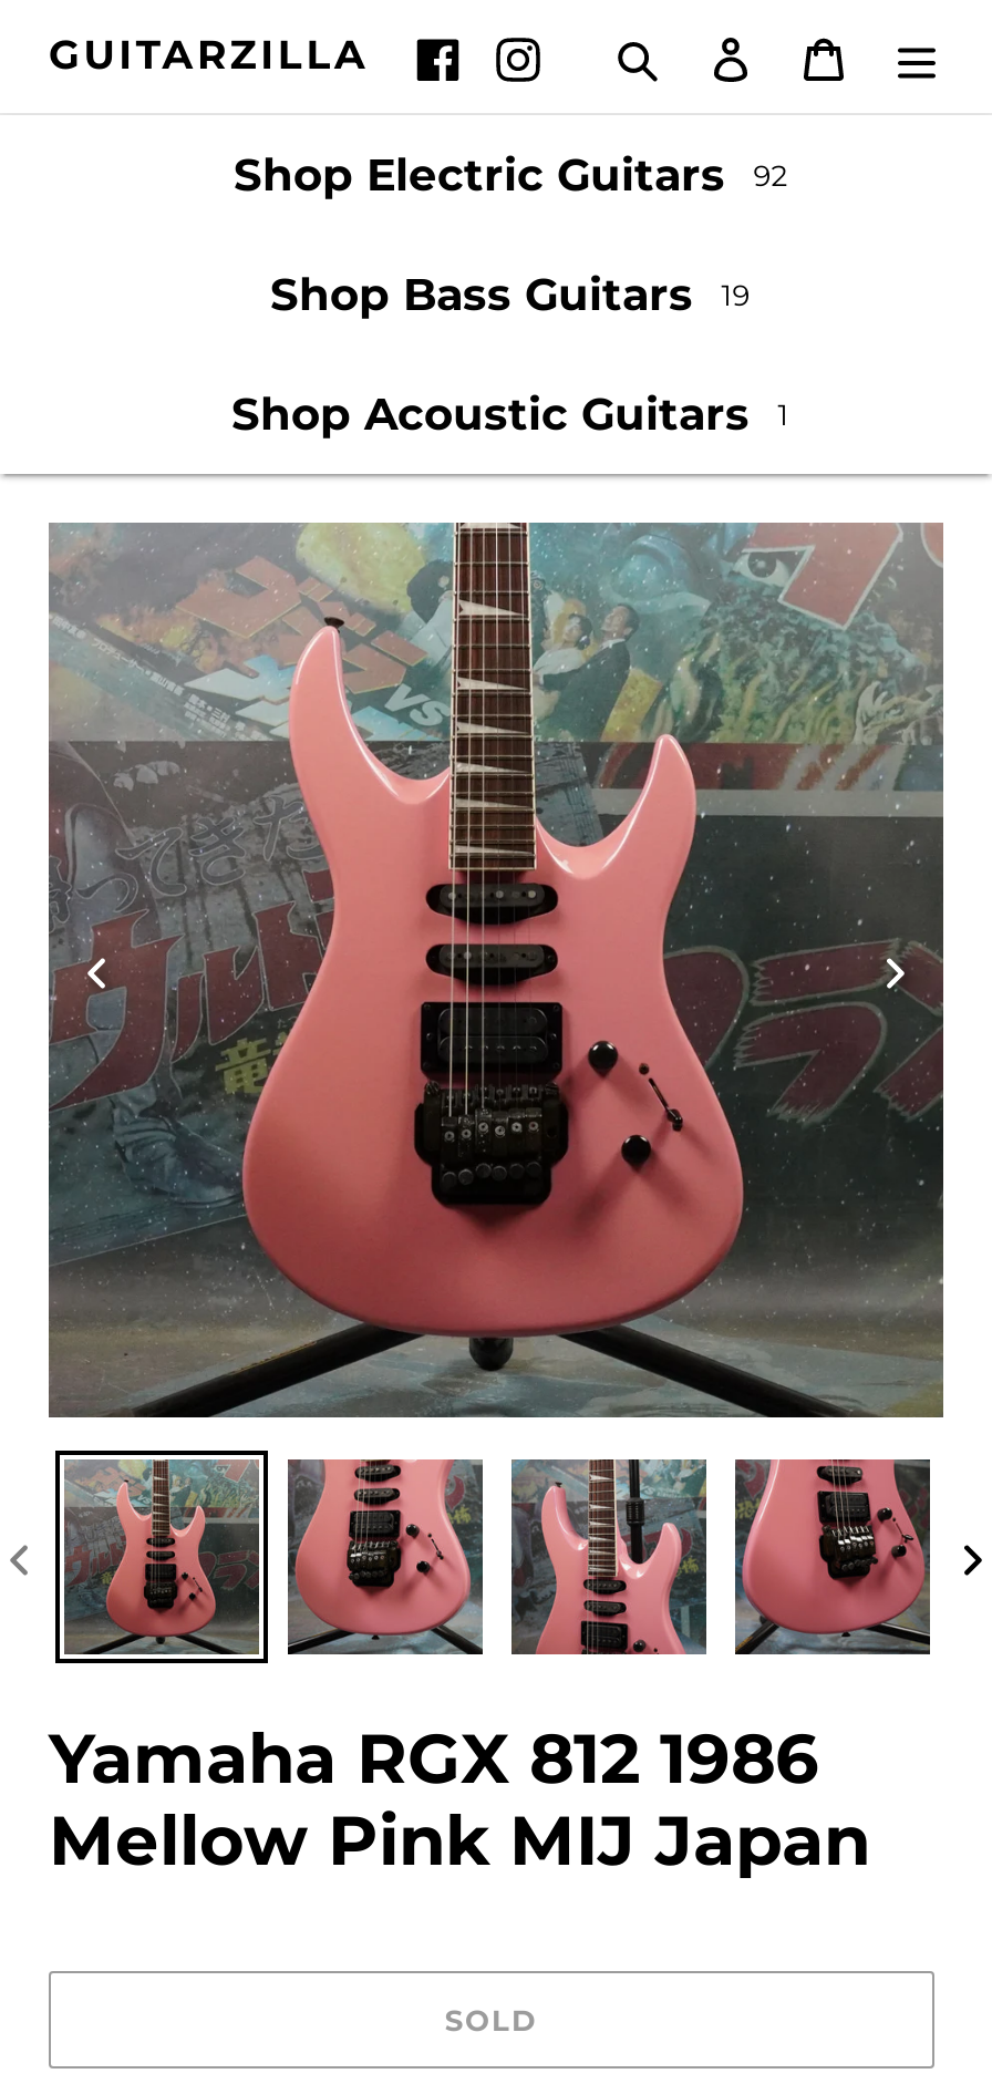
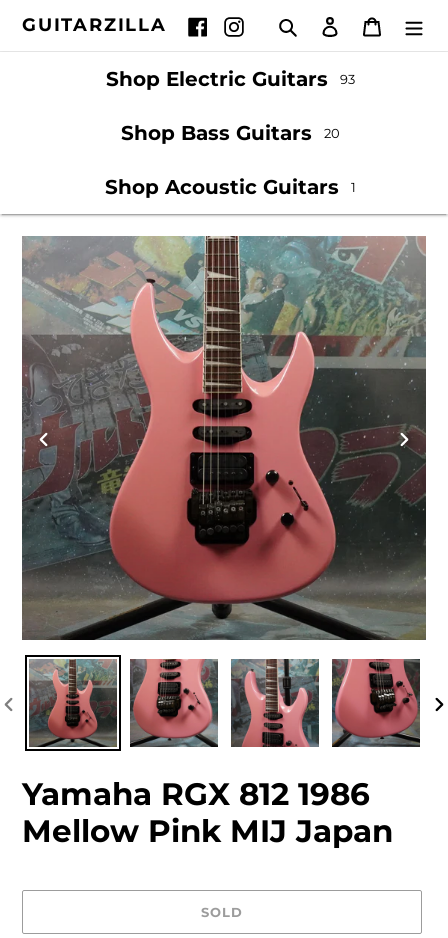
[234,148,787,202] Shop Electric Guitars 92 -> [105,67,355,91] Shop Electric Guitars 93
[270,268,750,321] Shop Bass Guitars 19 -> [120,121,340,145] Shop Bass Guitars 20

